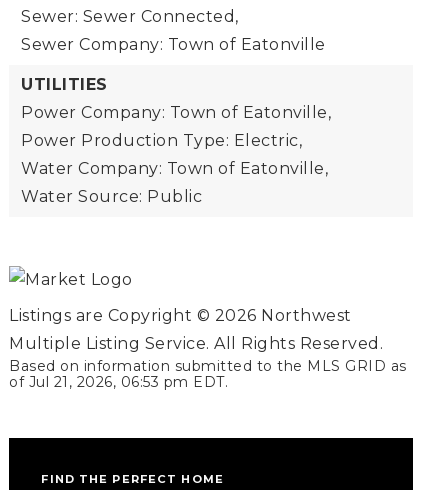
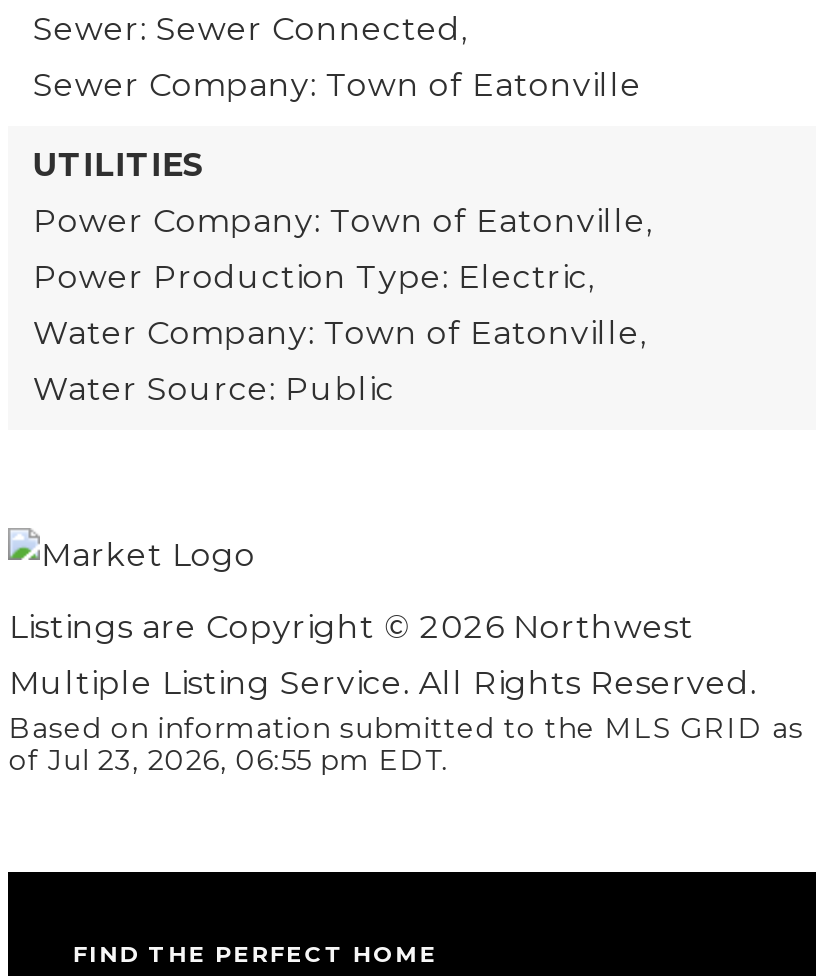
[9,373,228,391] of Jul 21, 2026, 06:53 pm EDT. -> [9,742,449,778] of Jul 23, 2026, 06:55 pm EDT.

